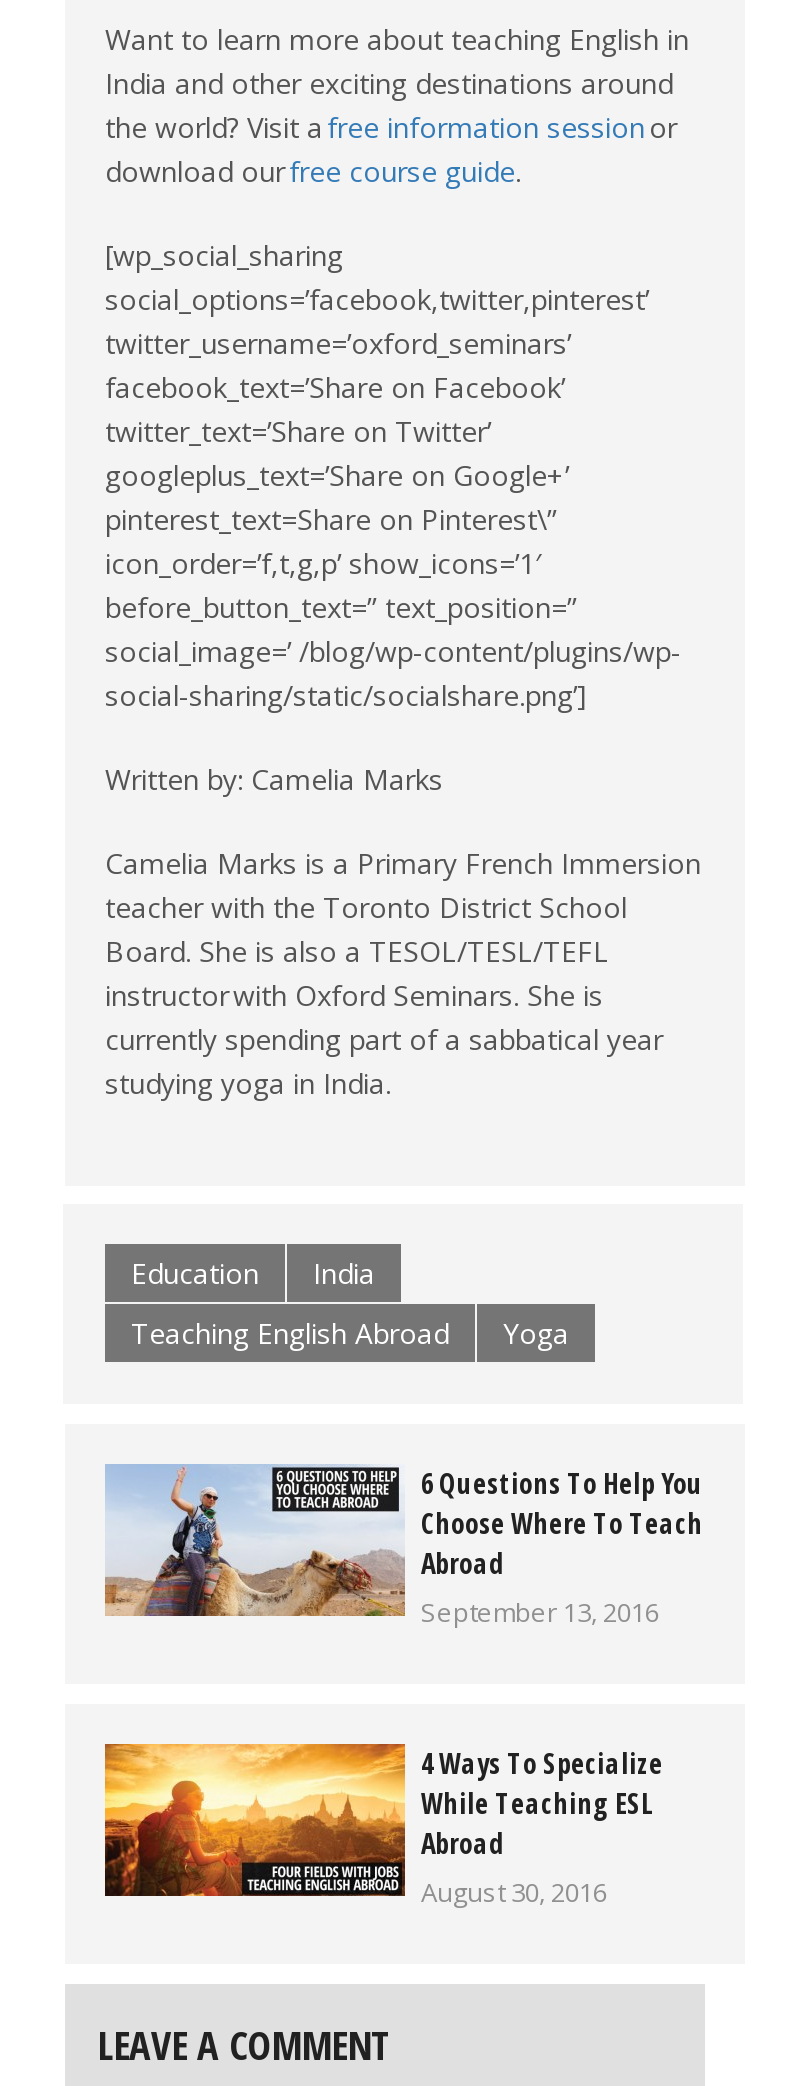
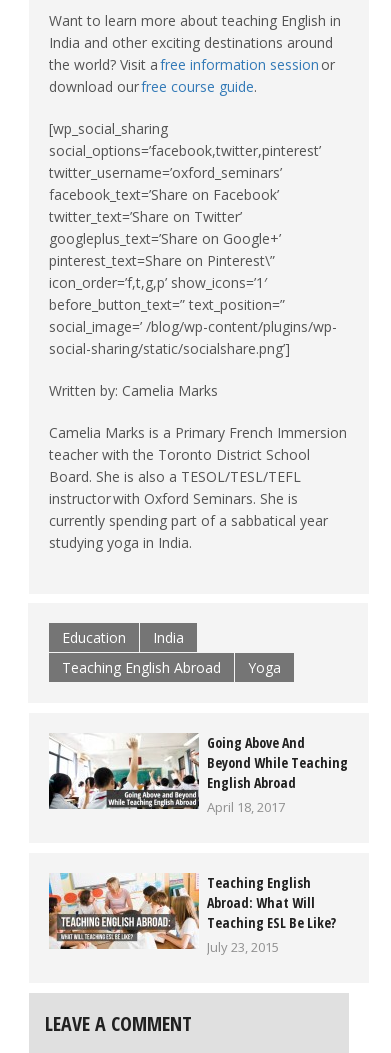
[103,1463,703,1630] [image] | 6 Questions To Help You | Choose Where To Teach | Abroad | September 13, 2016 -> [48,733,348,816] [image] | Going Above And | Beyond While Teaching | English Abroad | April 18, 2017
[103,1741,663,1910] [image] | 4 Ways To Specialize | While Teaching ESL | Abroad | August 30, 2016 -> [48,872,336,956] [image] | Teaching English | Abroad: What Will | Teaching ESL Be Like? | July 23, 2015

